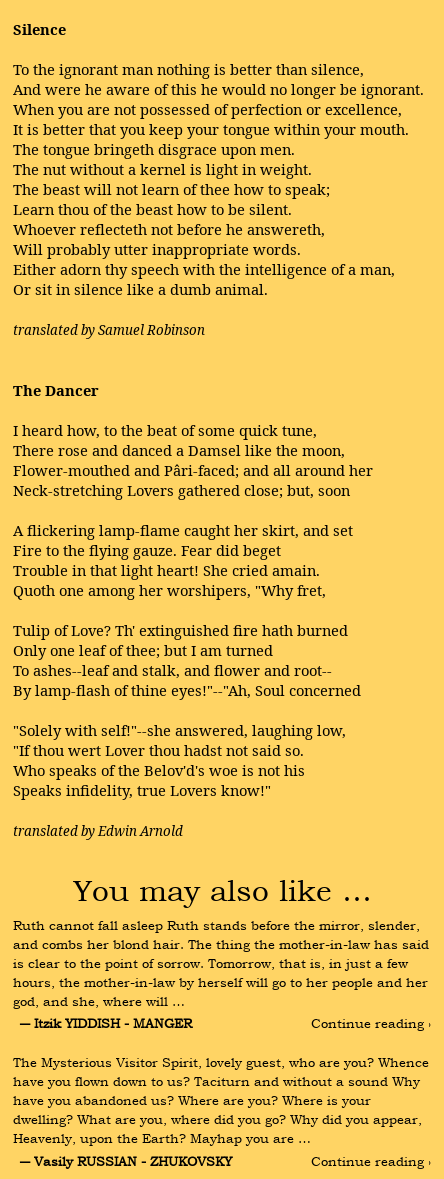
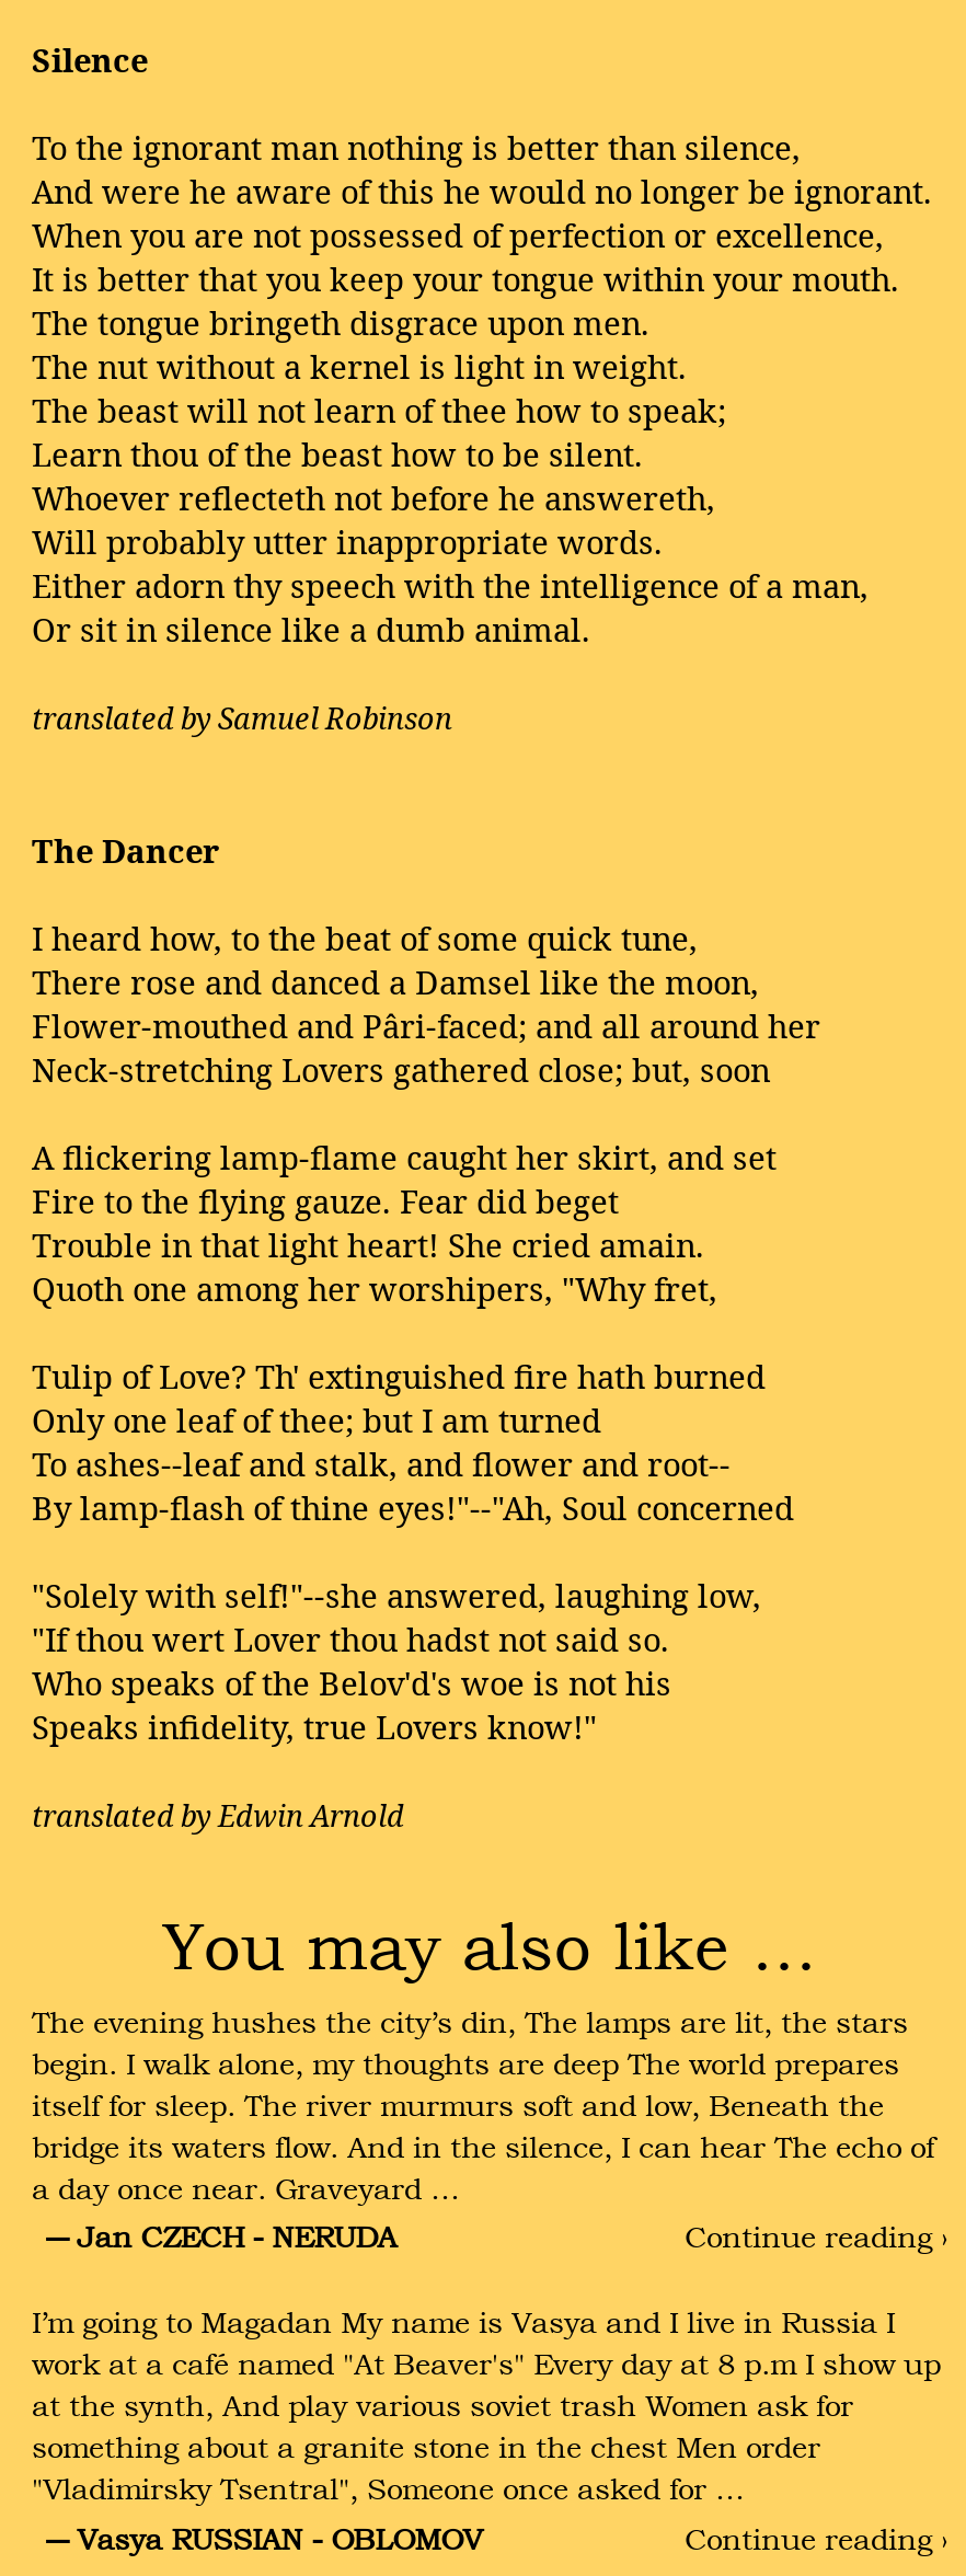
[13,916,429,1032] Ruth cannot fall asleep Ruth stands before the mirror, slender, | and combs her blond hair. The thing the mother-in-law has said | is clear to the point of sorrow. Tomorrow, that is, in just a few | hours, the mother-in-law by herself will go to her people and her | god, and she, where will … | ― Itzik YIDDISH - MANGER -> [32,2002,934,2257] The evening hushes the city’s din, The lamps are lit, the stars | begin. I walk alone, my thoughts are deep The world prepares | itself for sleep. The river murmurs soft and low, Beneath the | bridge its waters flow. And in the silence, I can hear The echo of | a day once near. Graveyard … | ― Jan CZECH - NERUDA
[13,1053,429,1170] The Mysterious Visitor Spirit, lovely guest, who are you? Whence | have you flown down to us? Taciturn and without a sound Why | have you abandoned us? Where are you? Where is your | dwelling? What are you, where did you go? Why did you appear, | Heavenly, upon the Earth? Mayhap you are … | ― Vasily RUSSIAN - ZHUKOVSKY -> [32,2303,941,2558] I’m going to Magadan My name is Vasya and I live in Russia I | work at a café named "At Beaver's" Every day at 8 p.m I show up | at the synth, And play various soviet trash Women ask for | something about a granite stone in the chest Men order | "Vladimirsky Tsentral", Someone once asked for … | ― Vasya RUSSIAN - OBLOMOV

